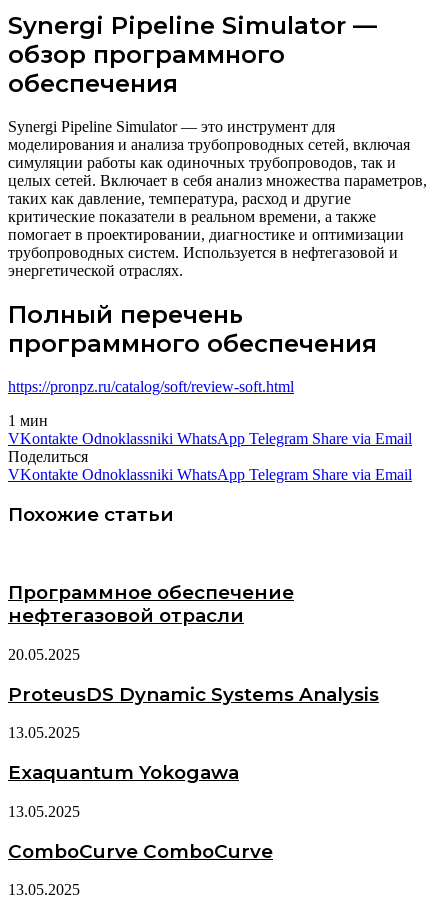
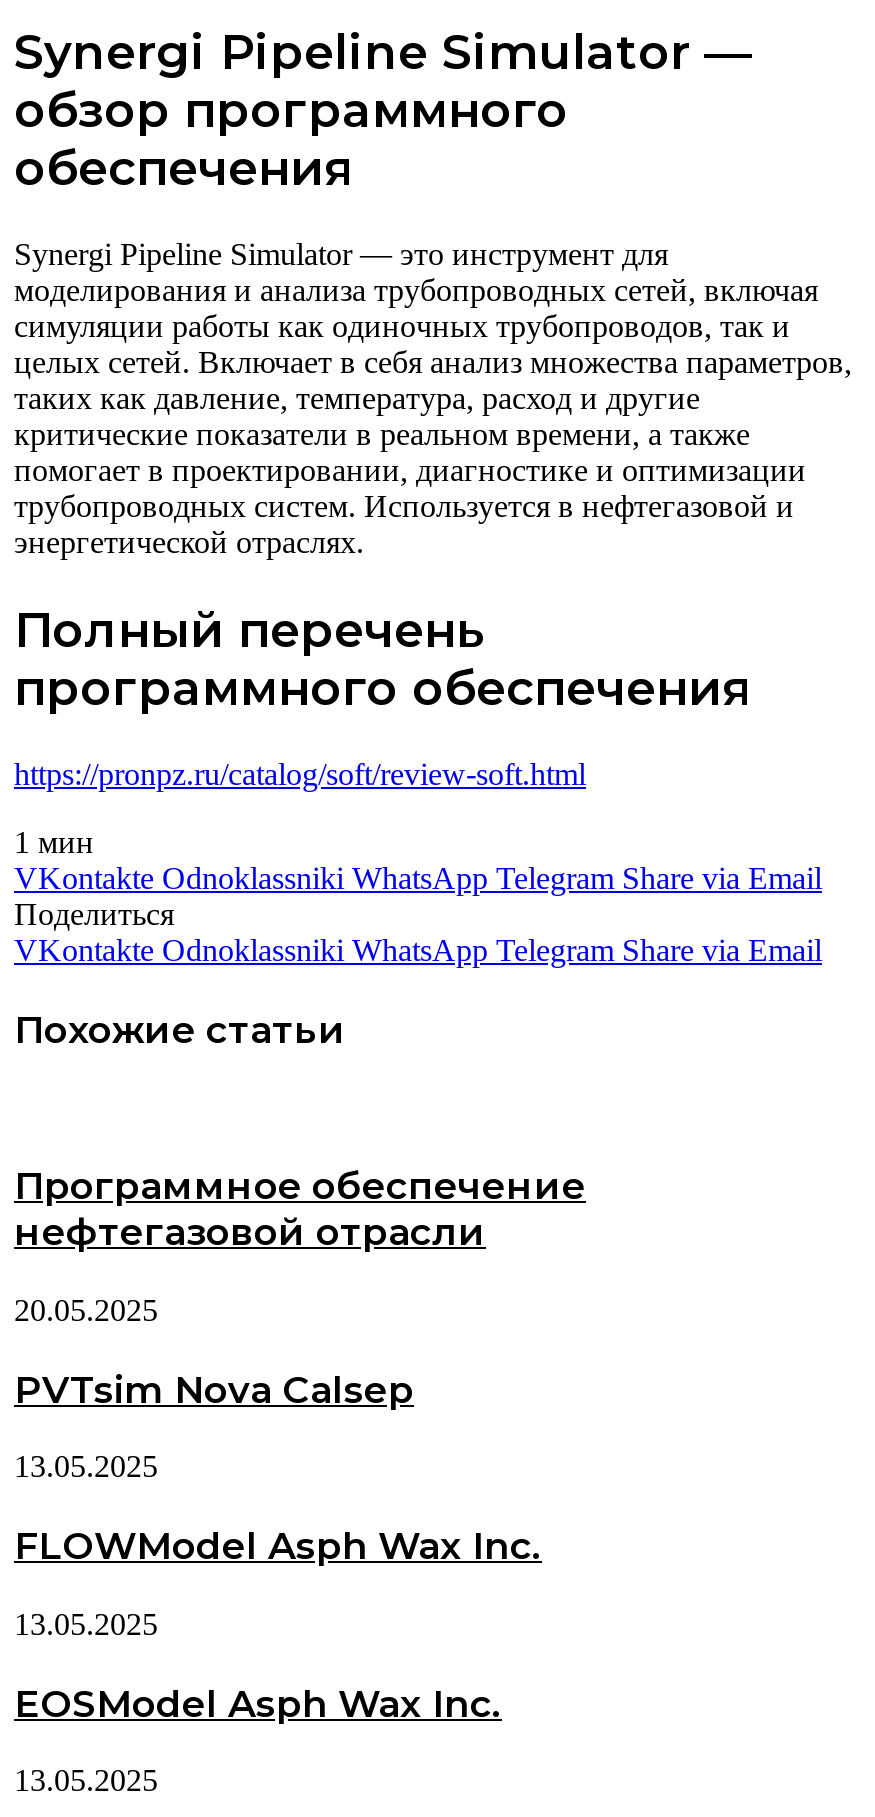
[8,683,379,706] ProteusDS Dynamic Systems Analysis -> [14,1366,414,1412] PVTsim Nova Calsep
[8,761,239,784] Exaquantum Yokogawa -> [14,1523,542,1569] FLOWModel Asph Wax Inc.
[8,840,273,863] ComboCurve ComboCurve -> [14,1680,502,1726] EOSModel Asph Wax Inc.

